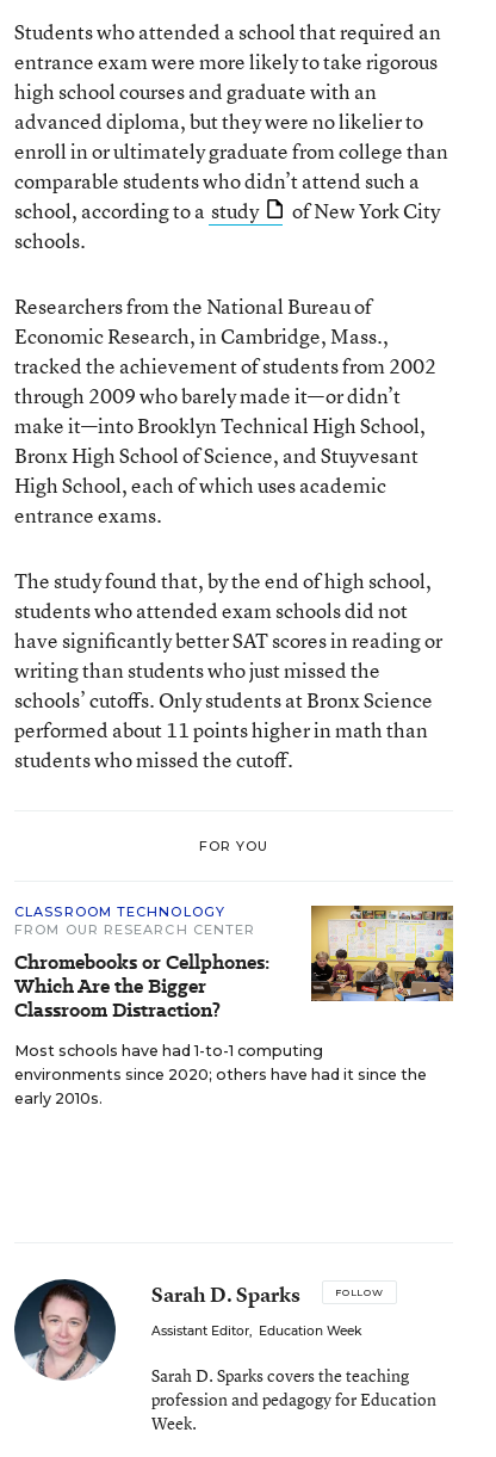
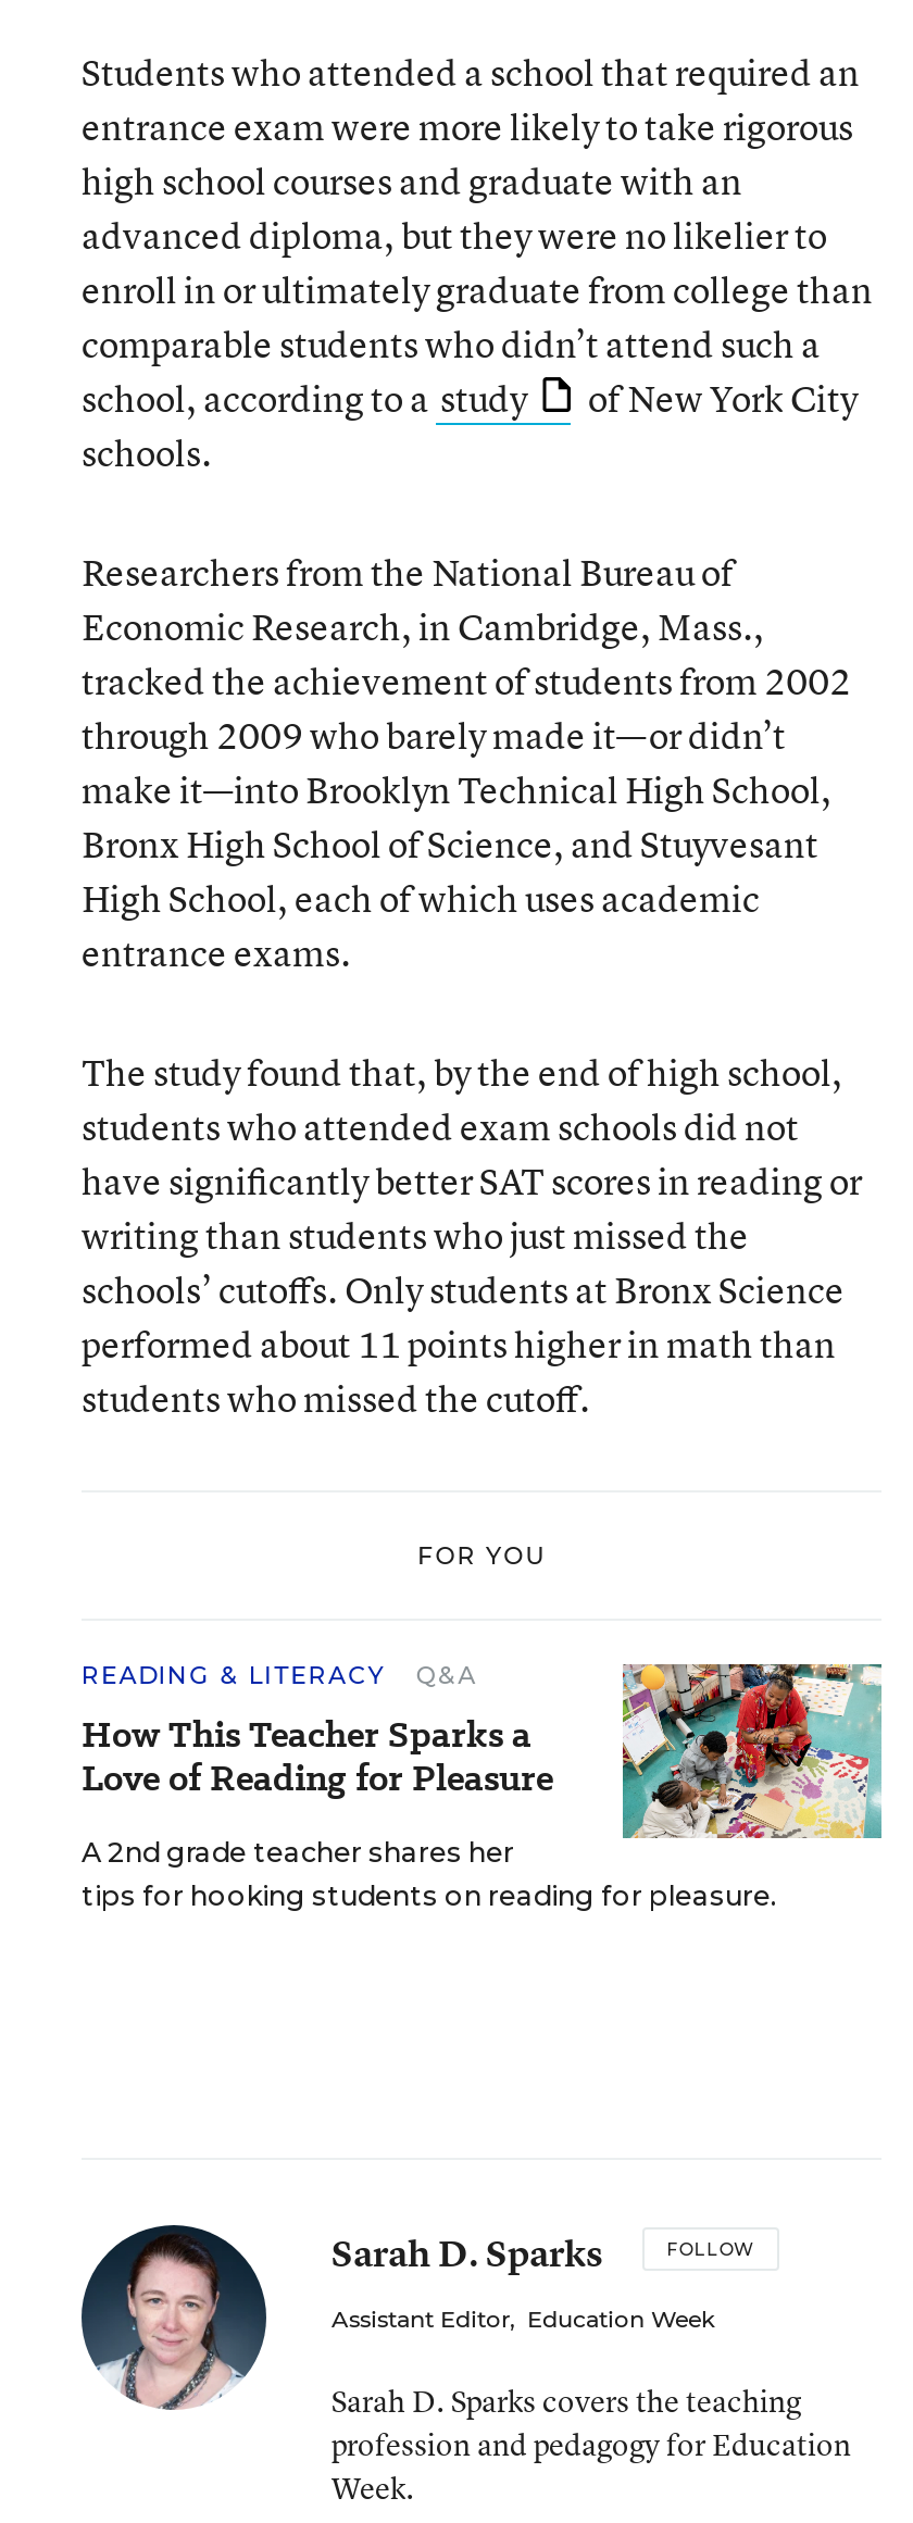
[14,903,269,1024] CLASSROOM TECHNOLOGY | FROM OUR RESEARCH CENTER | Chromebooks or Cellphones: | Which Are the Bigger | Classroom Distraction? -> [82,1660,553,1803] READING & LITERACY | Q&A | How This Teacher Sparks a | Love of Reading for Pleasure
[14,905,454,1107] [image] | Most schools have had 1-to-1 computing | environments since 2020; others have had it since the | early 2010s. -> [82,1662,884,1912] [image] | A 2nd grade teacher shares her | tips for hooking students on reading for pleasure.

